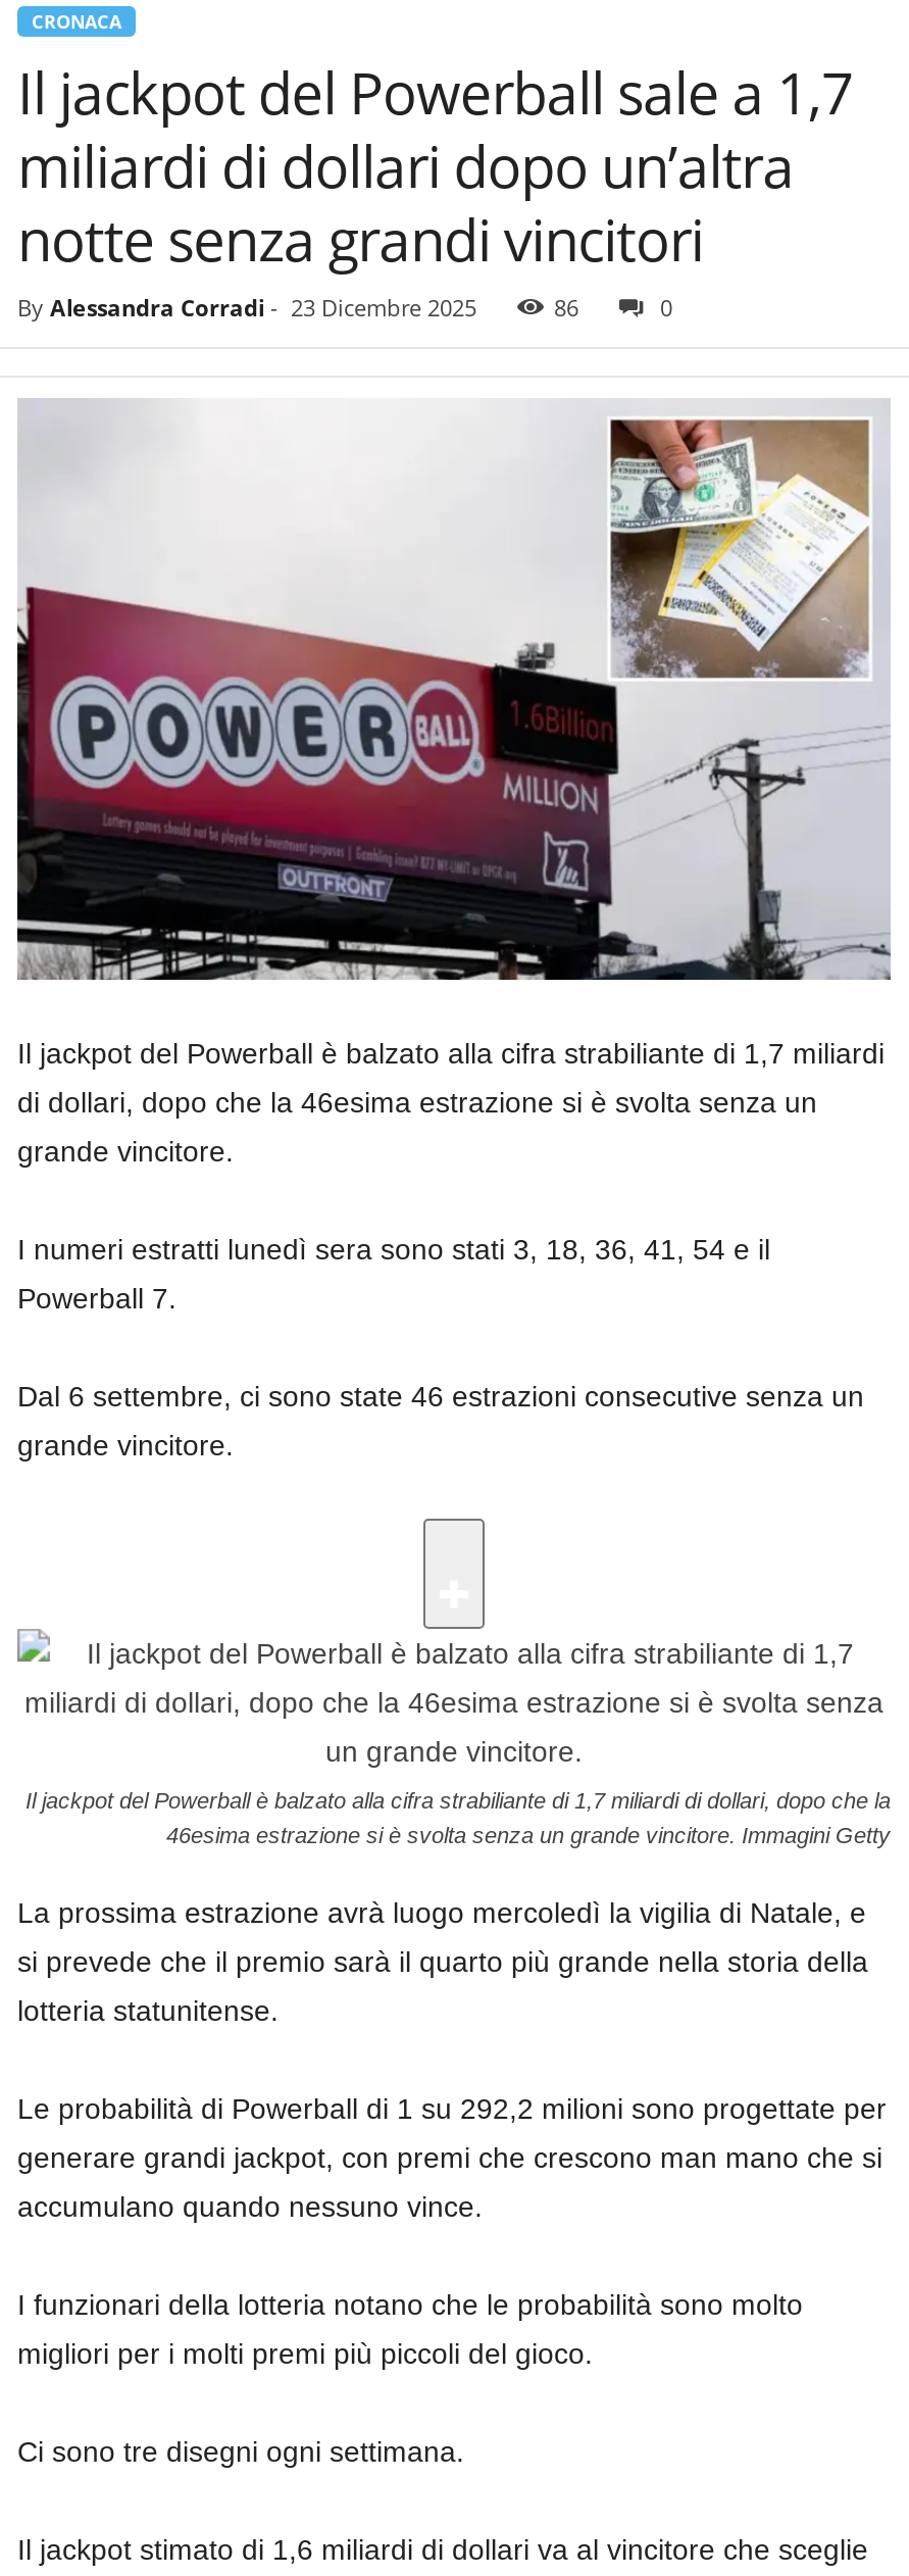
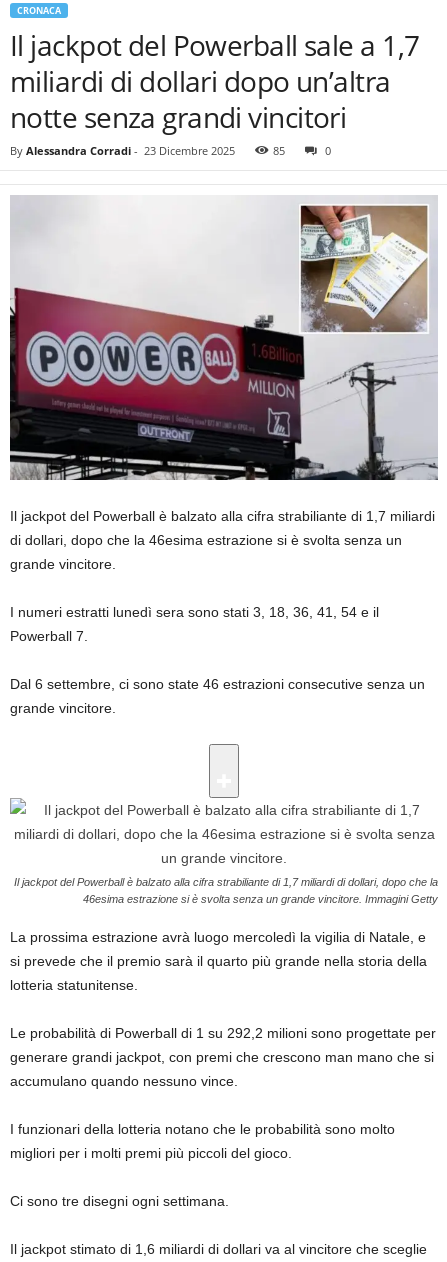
[554,292,578,323] 86 -> [273,143,285,158] 85

